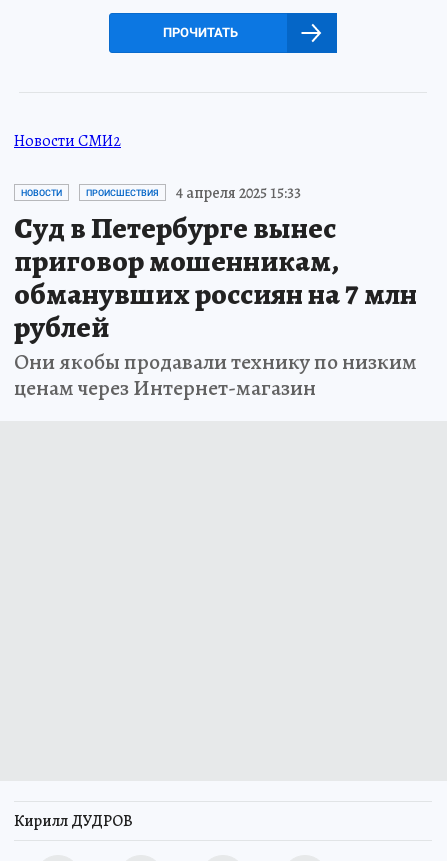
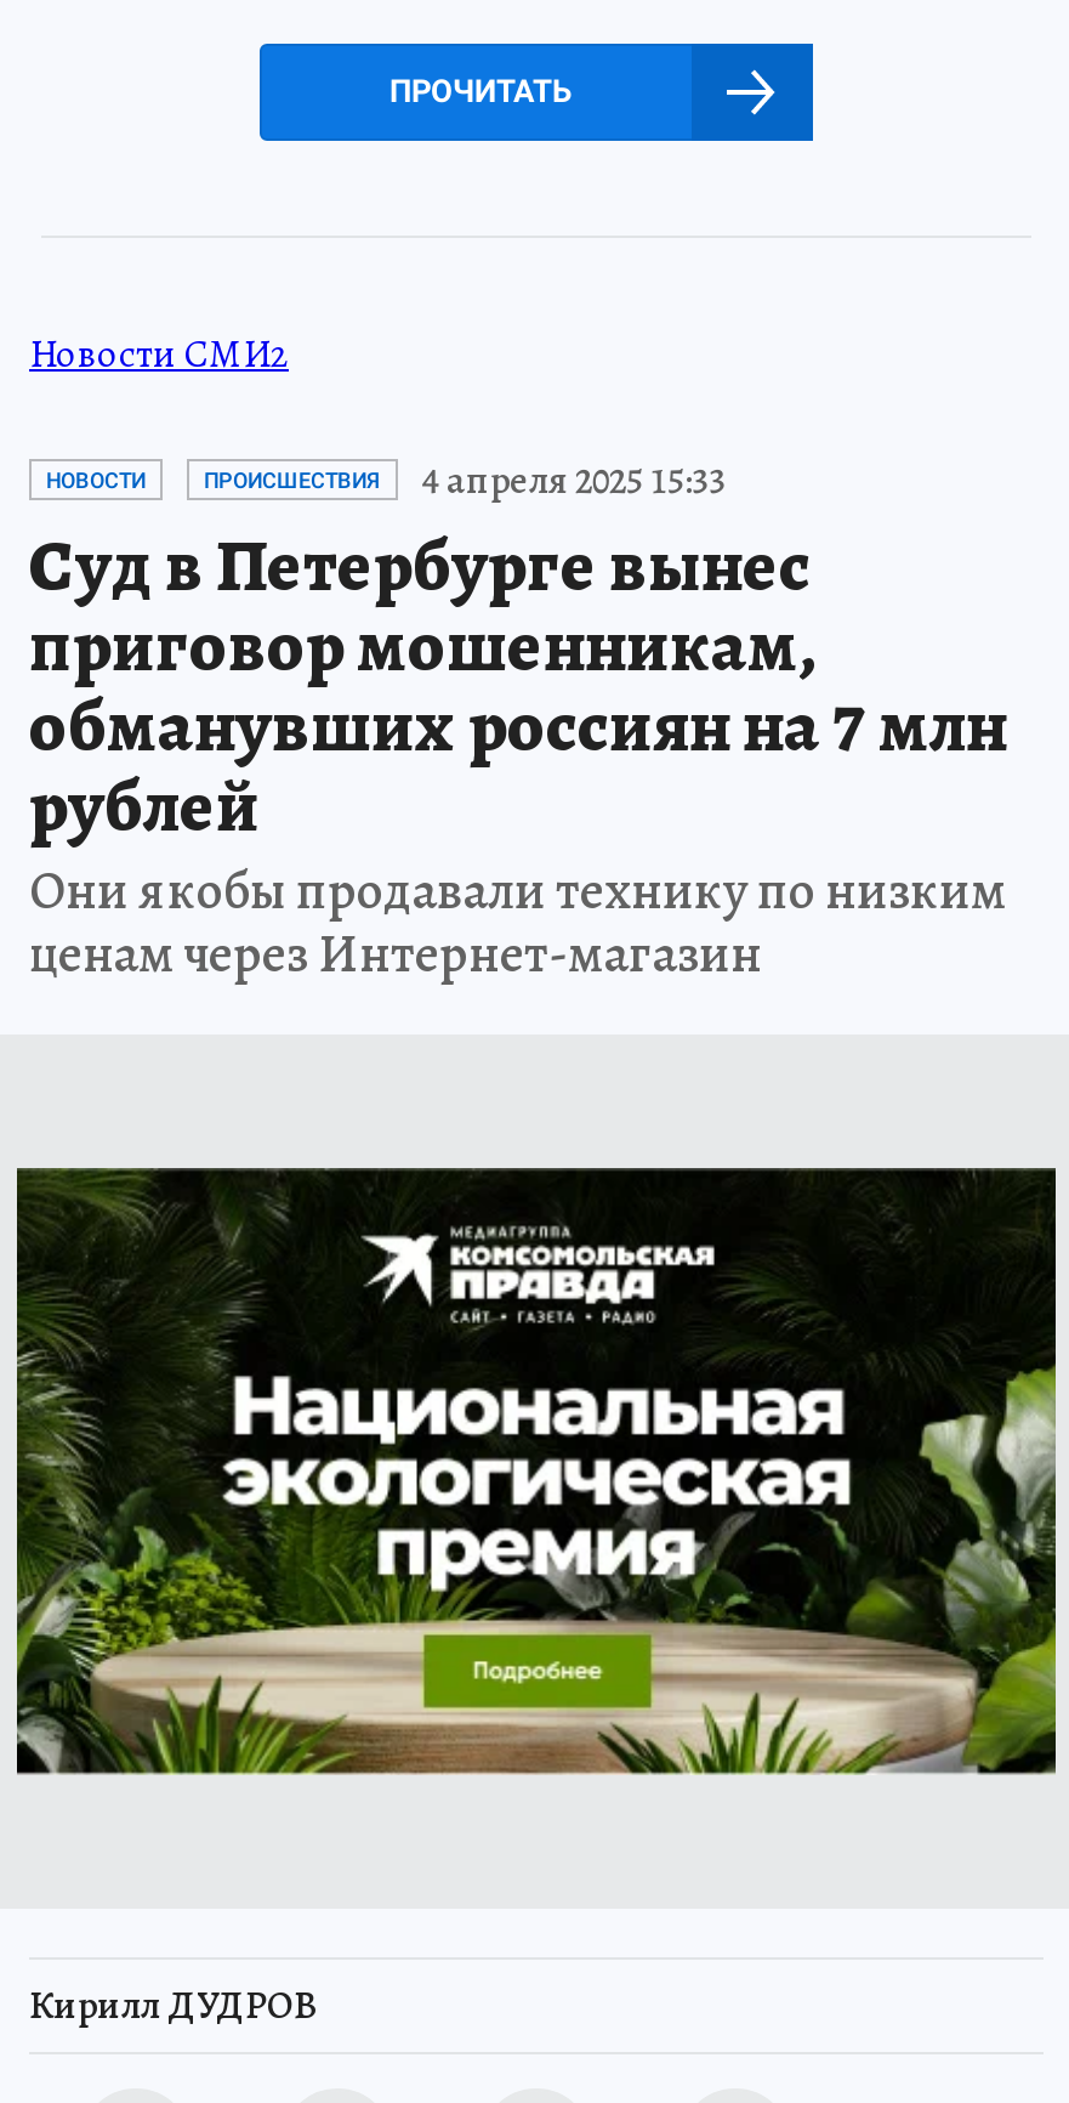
none -> [15,1166,1058,1778] [image]

